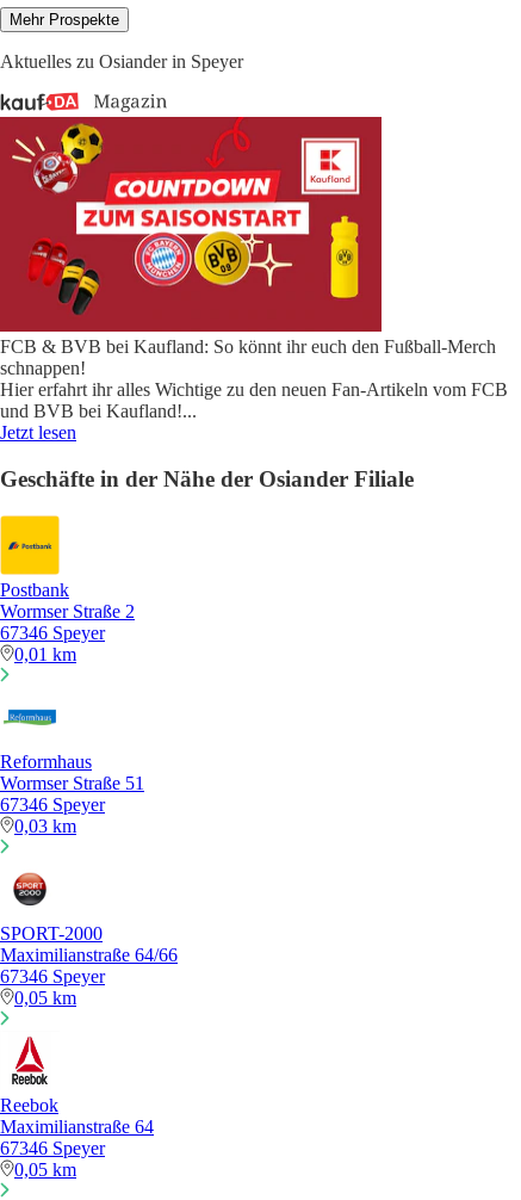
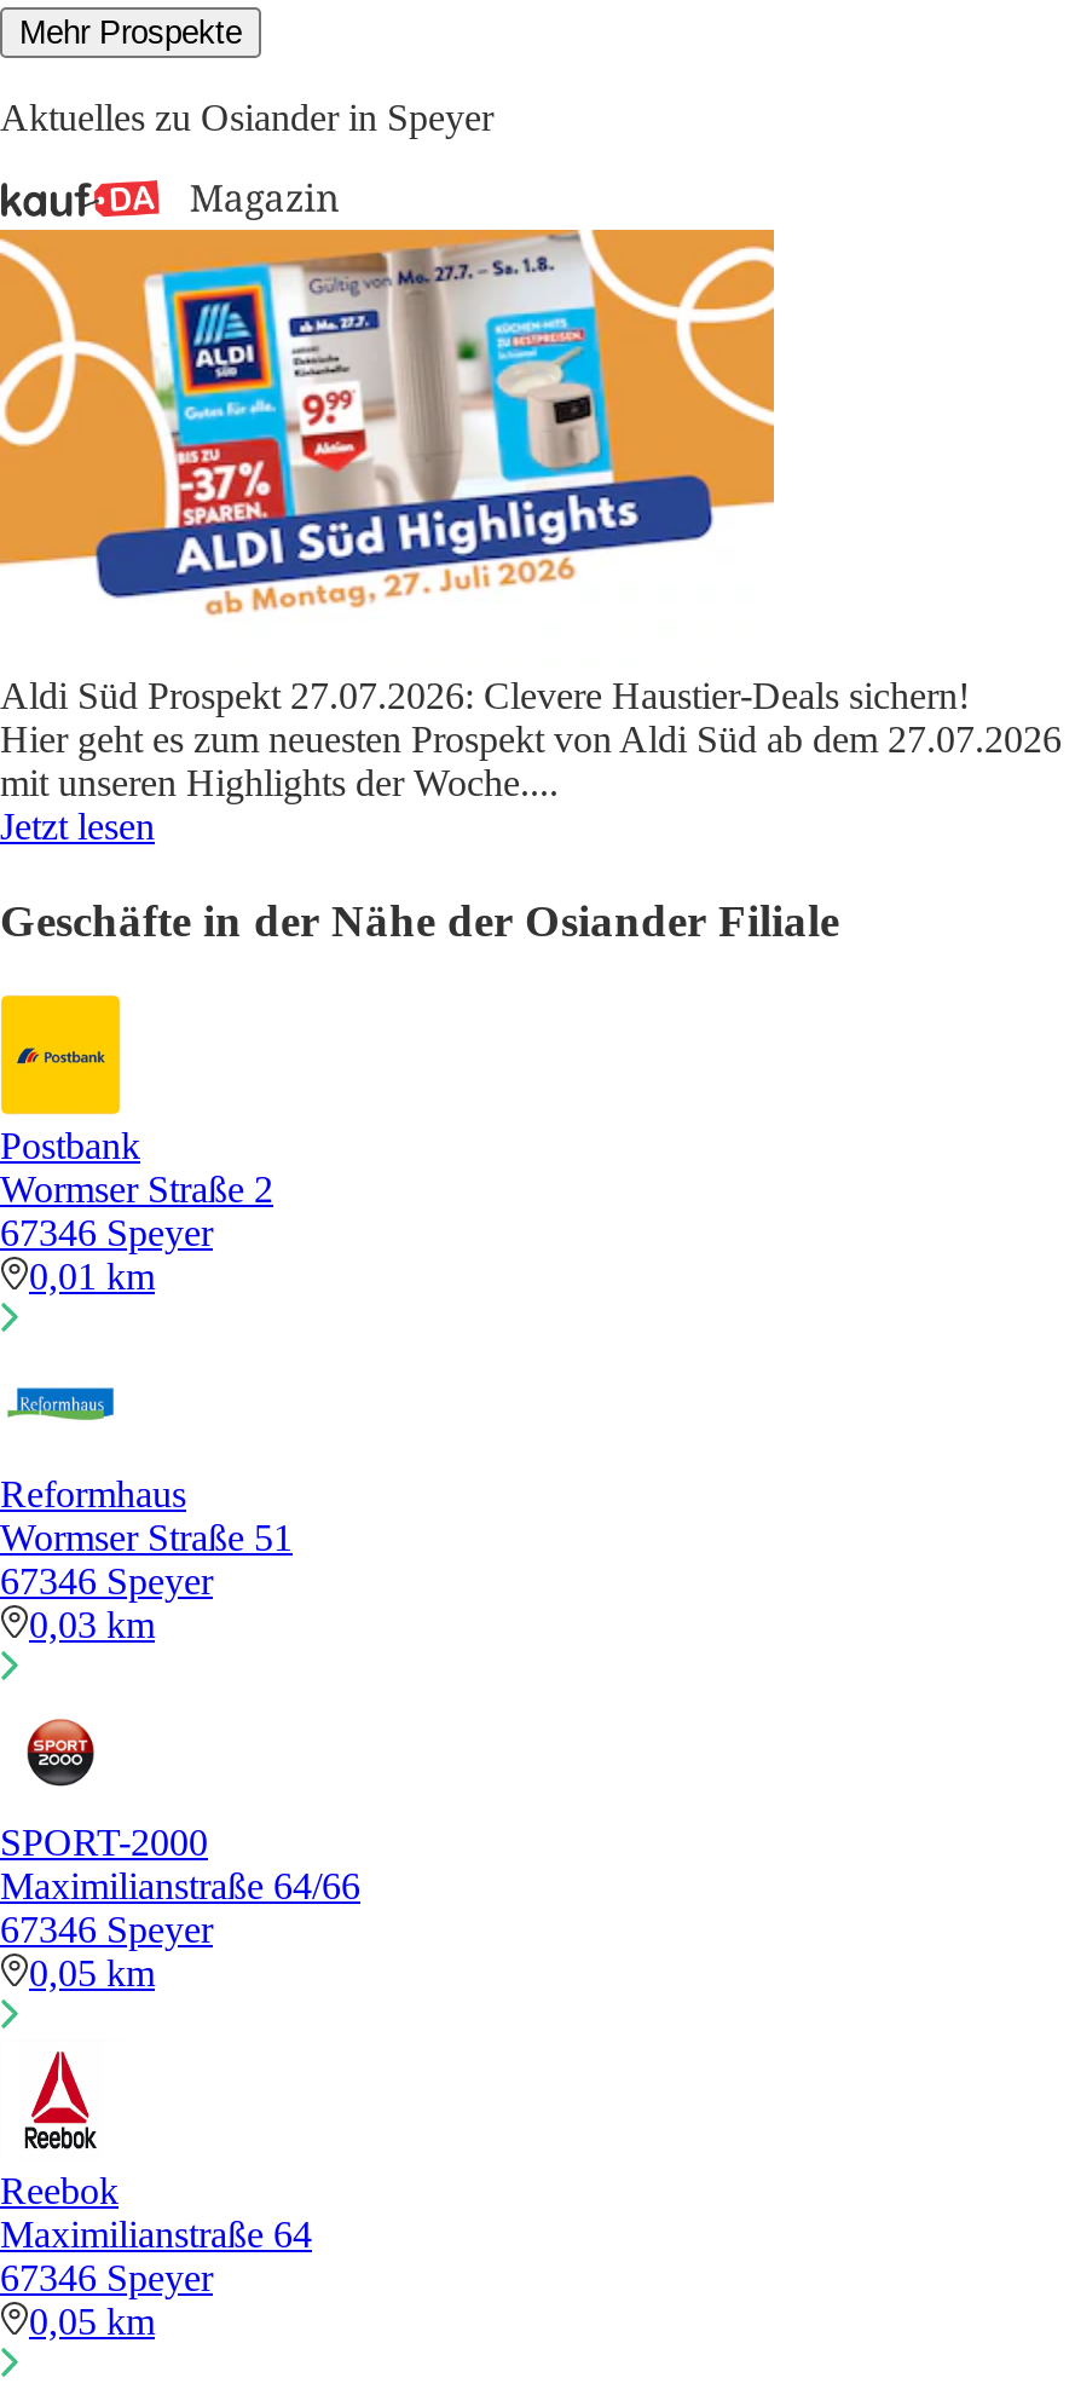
[0,116,508,422] [image] | FCB & BVB bei Kaufland: So könnt ihr euch den Fußball-Merch | schnappen! | Hier erfahrt ihr alles Wichtige zu den neuen Fan-Artikeln vom FCB | und BVB bei Kaufland!... -> [0,227,1062,804] [image] | Aldi Süd Prospekt 27.07.2026: Clevere Haustier-Deals sichern! | Hier geht es zum neuesten Prospekt von Aldi Süd ab dem 27.07.2026 | mit unseren Highlights der Woche....

